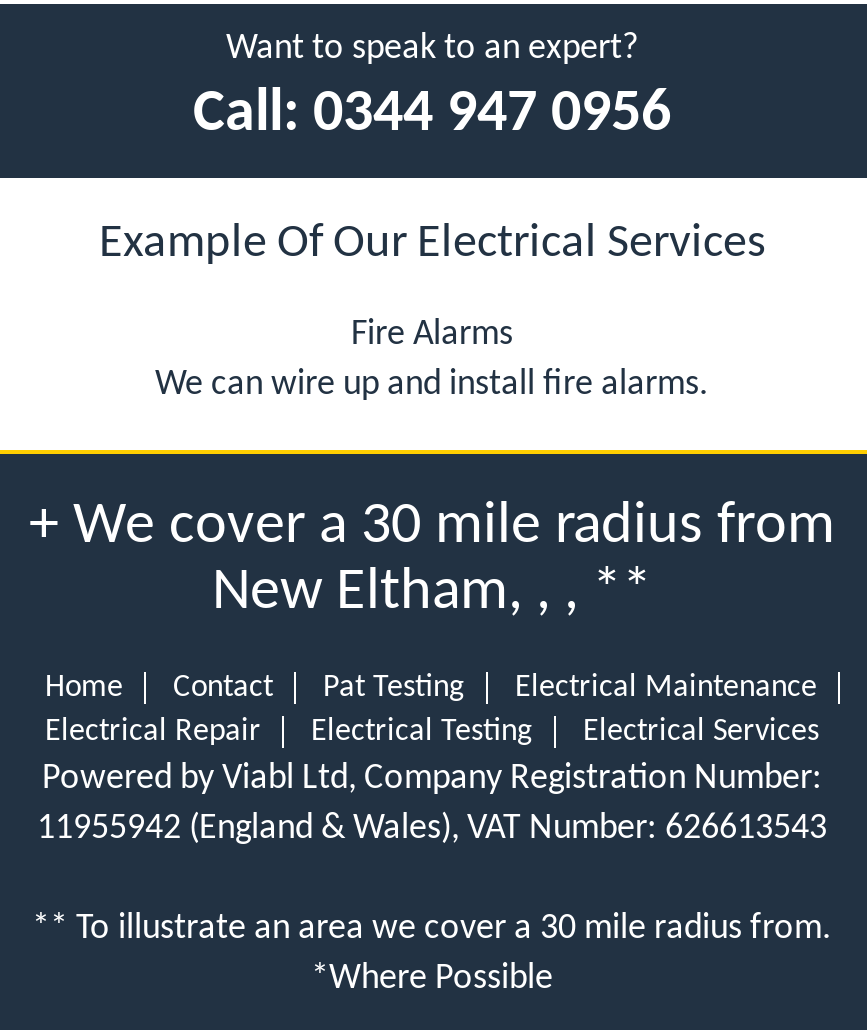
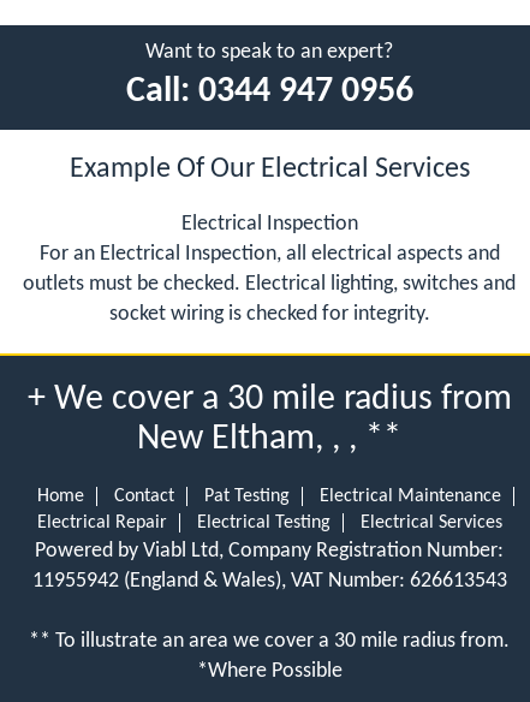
[155,315,709,403] Fire Alarms | We can wire up and install fire alarms. -> [23,212,516,325] Electrical Inspection | For an Electrical Inspection, all electrical aspects and | outlets must be checked. Electrical lighting, switches and | socket wiring is checked for integrity.

